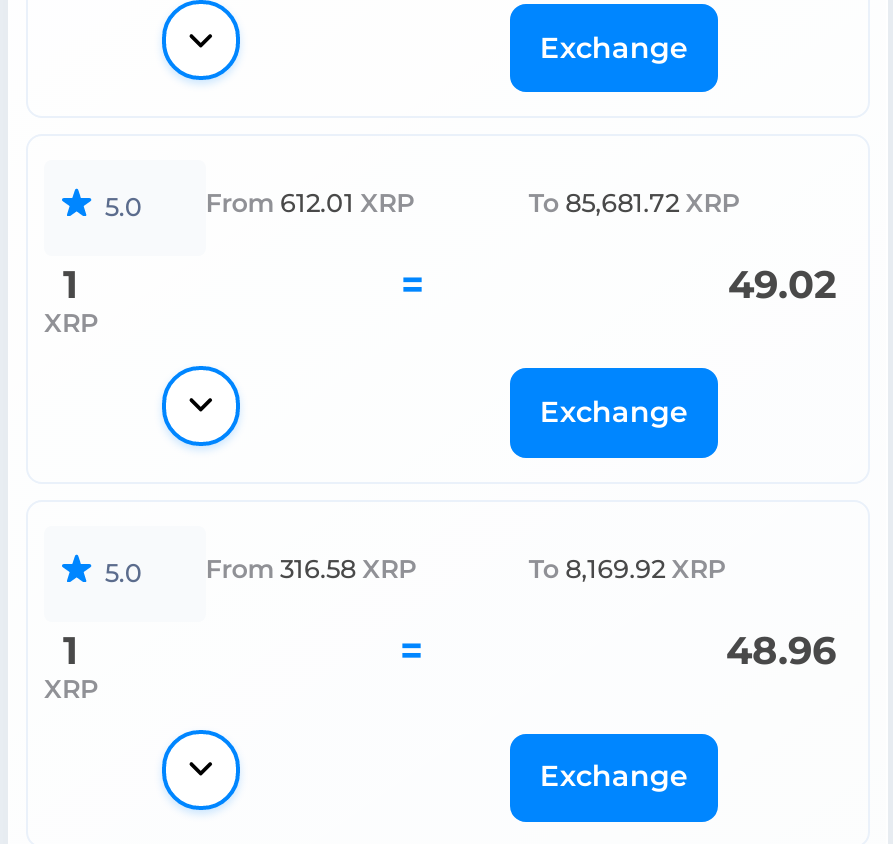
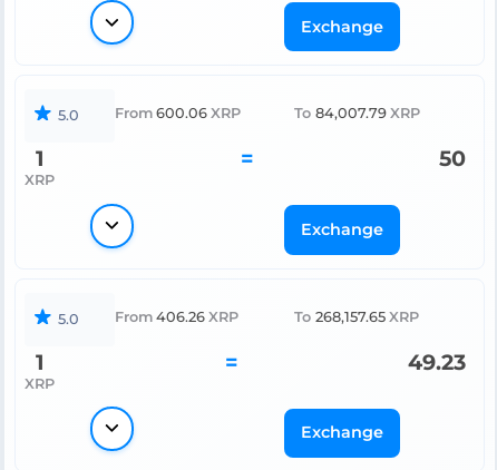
[206,189,414,219] From 612.01 XRP -> [115,105,241,122] From 600.06 XRP
[529,189,740,219] To 85,681.72 XRP -> [295,105,420,122] To 84,007.79 XRP
[728,261,836,309] 49.02 -> [439,145,466,172] 50
[206,553,416,583] From 316.58 XRP -> [115,308,239,325] From 406.26 XRP
[529,553,726,583] To 8,169.92 XRP -> [295,308,419,325] To 268,157.65 XRP
[726,625,836,673] 48.96 -> [408,348,466,375] 49.23

